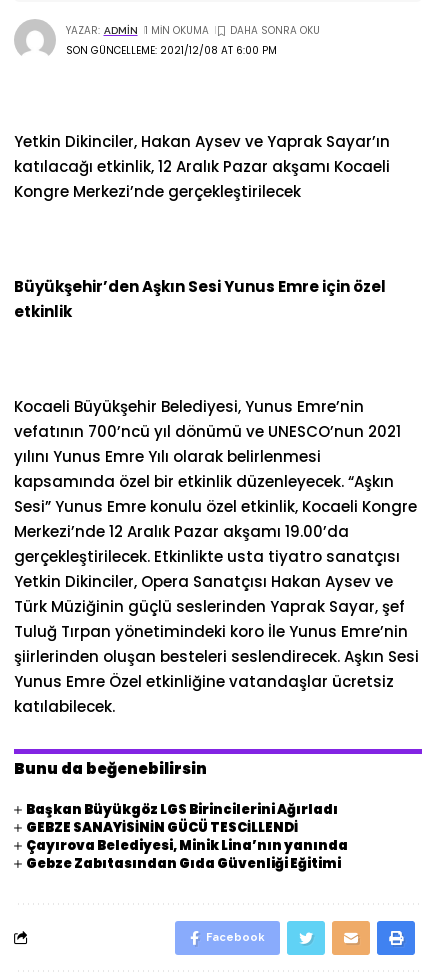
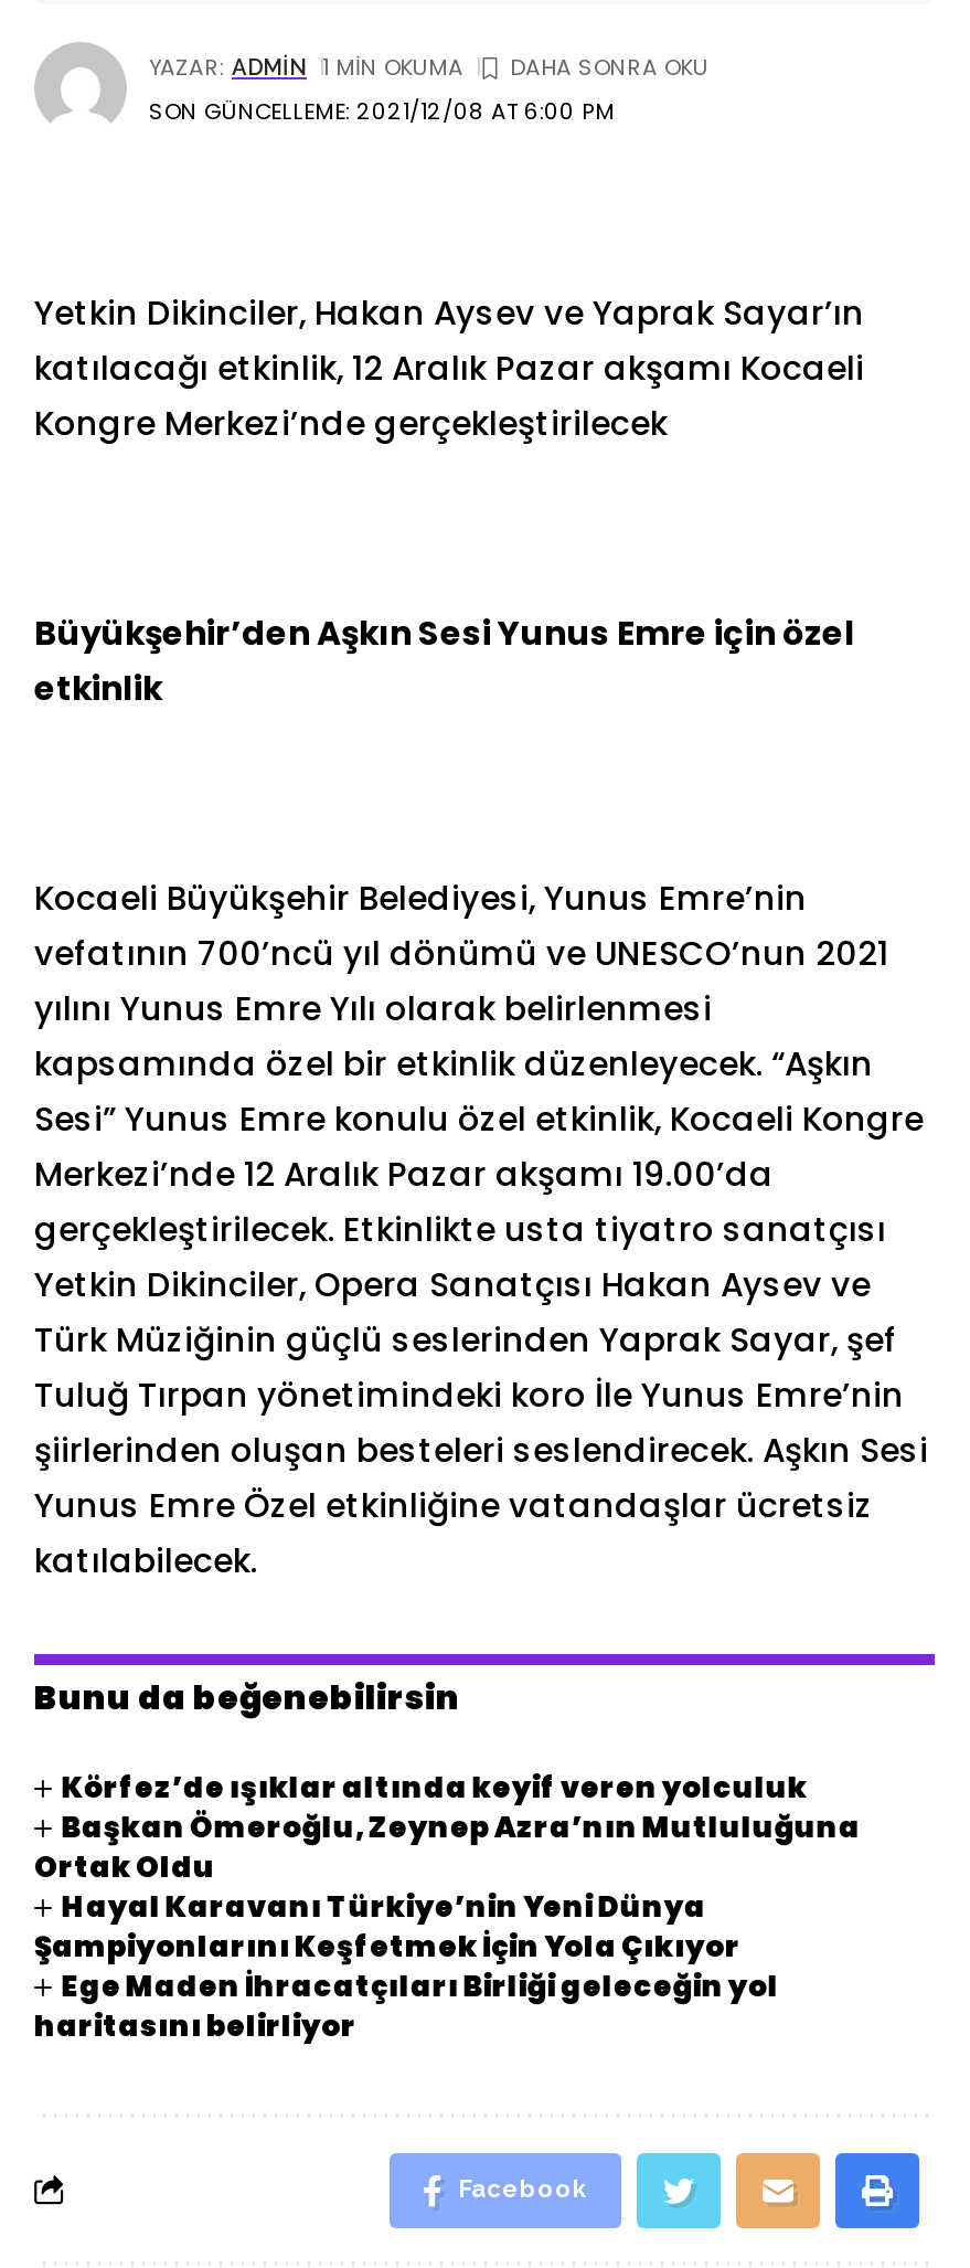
[26,799,348,872] Başkan Büyükgöz LGS Birincilerini Ağırladı | GEBZE SANAYİSİNİN GÜCÜ TESCİLLENDİ | Çayırova Belediyesi, Minik Lina’nın yanında | Gebze Zabıtasından Gıda Güvenliği Eğitimi -> [34,1766,861,2046] Körfez’de ışıklar altında keyif veren yolculuk | Başkan Ömeroğlu, Zeynep Azra’nın Mutluluğuna | Ortak Oldu | Hayal Karavanı Türkiye’nin Yeni Dünya | Şampiyonlarını Keşfetmek İçin Yola Çıkıyor | Ege Maden İhracatçıları Birliği geleceğin yol | haritasını belirliyor

